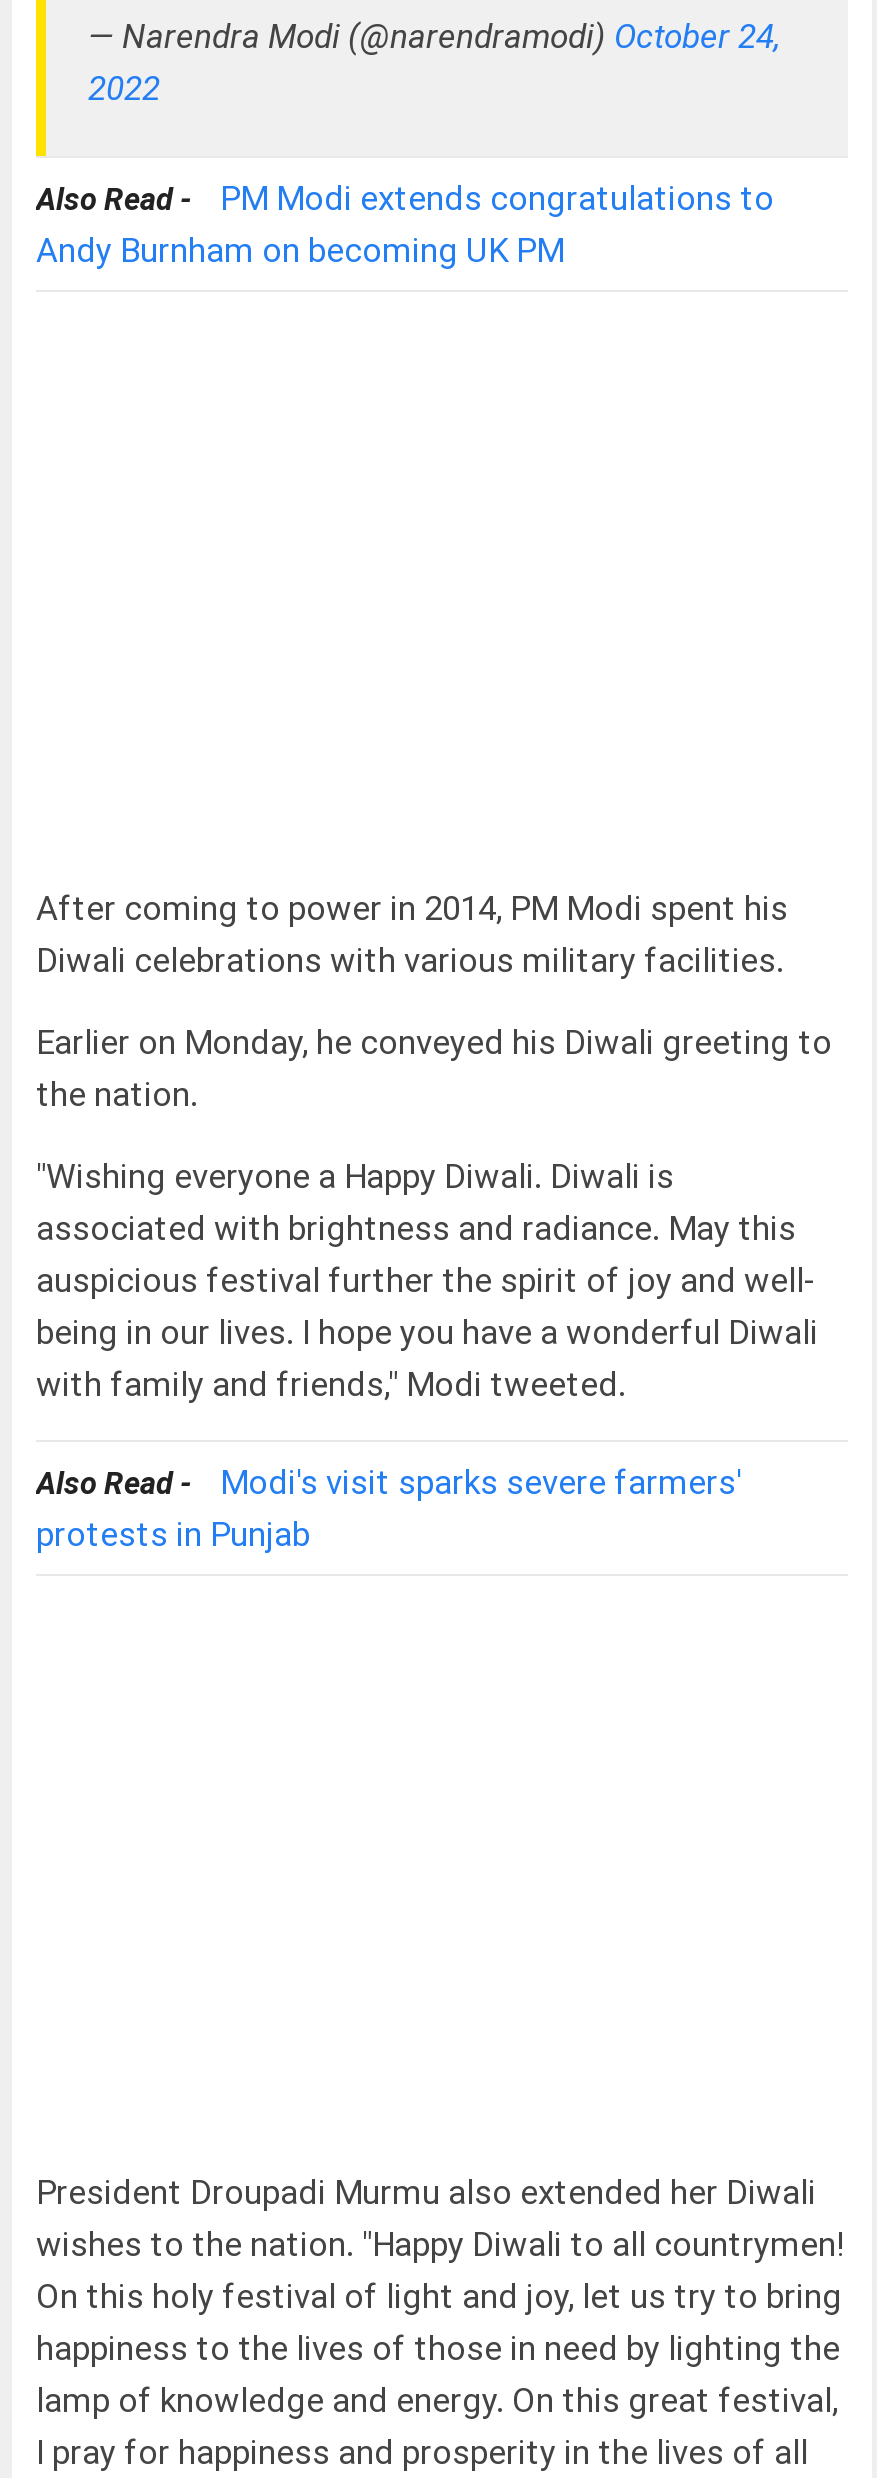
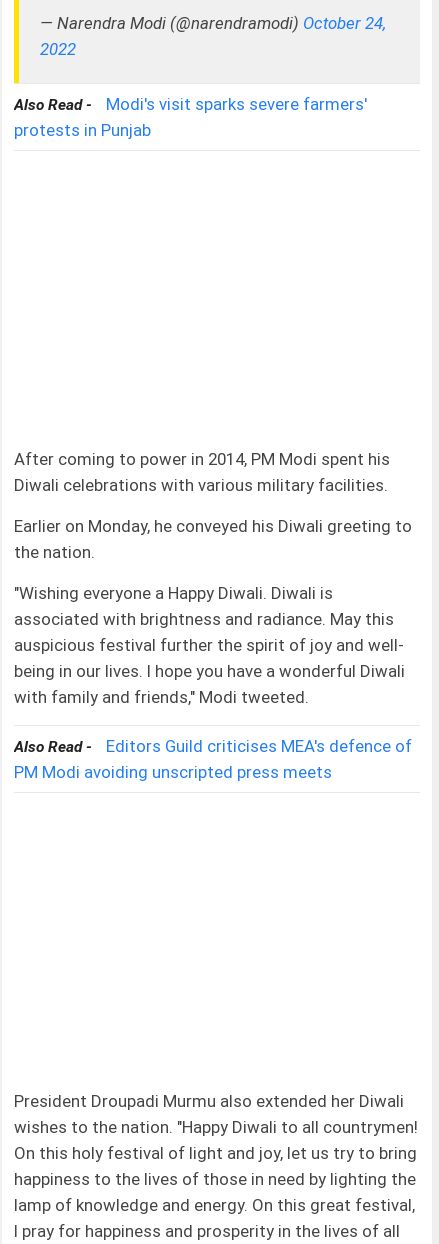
[36,177,774,269] Also Read - PM Modi extends congratulations to | Andy Burnham on becoming UK PM -> none
none -> [14,736,412,782] Also Read - Editors Guild criticises MEA's defence of | PM Modi avoiding unscripted press meets
moved [36,1461,742,1553] -> [14,94,367,140]: Also Read - Modi's visit sparks severe farmers' | protests in Punjab

